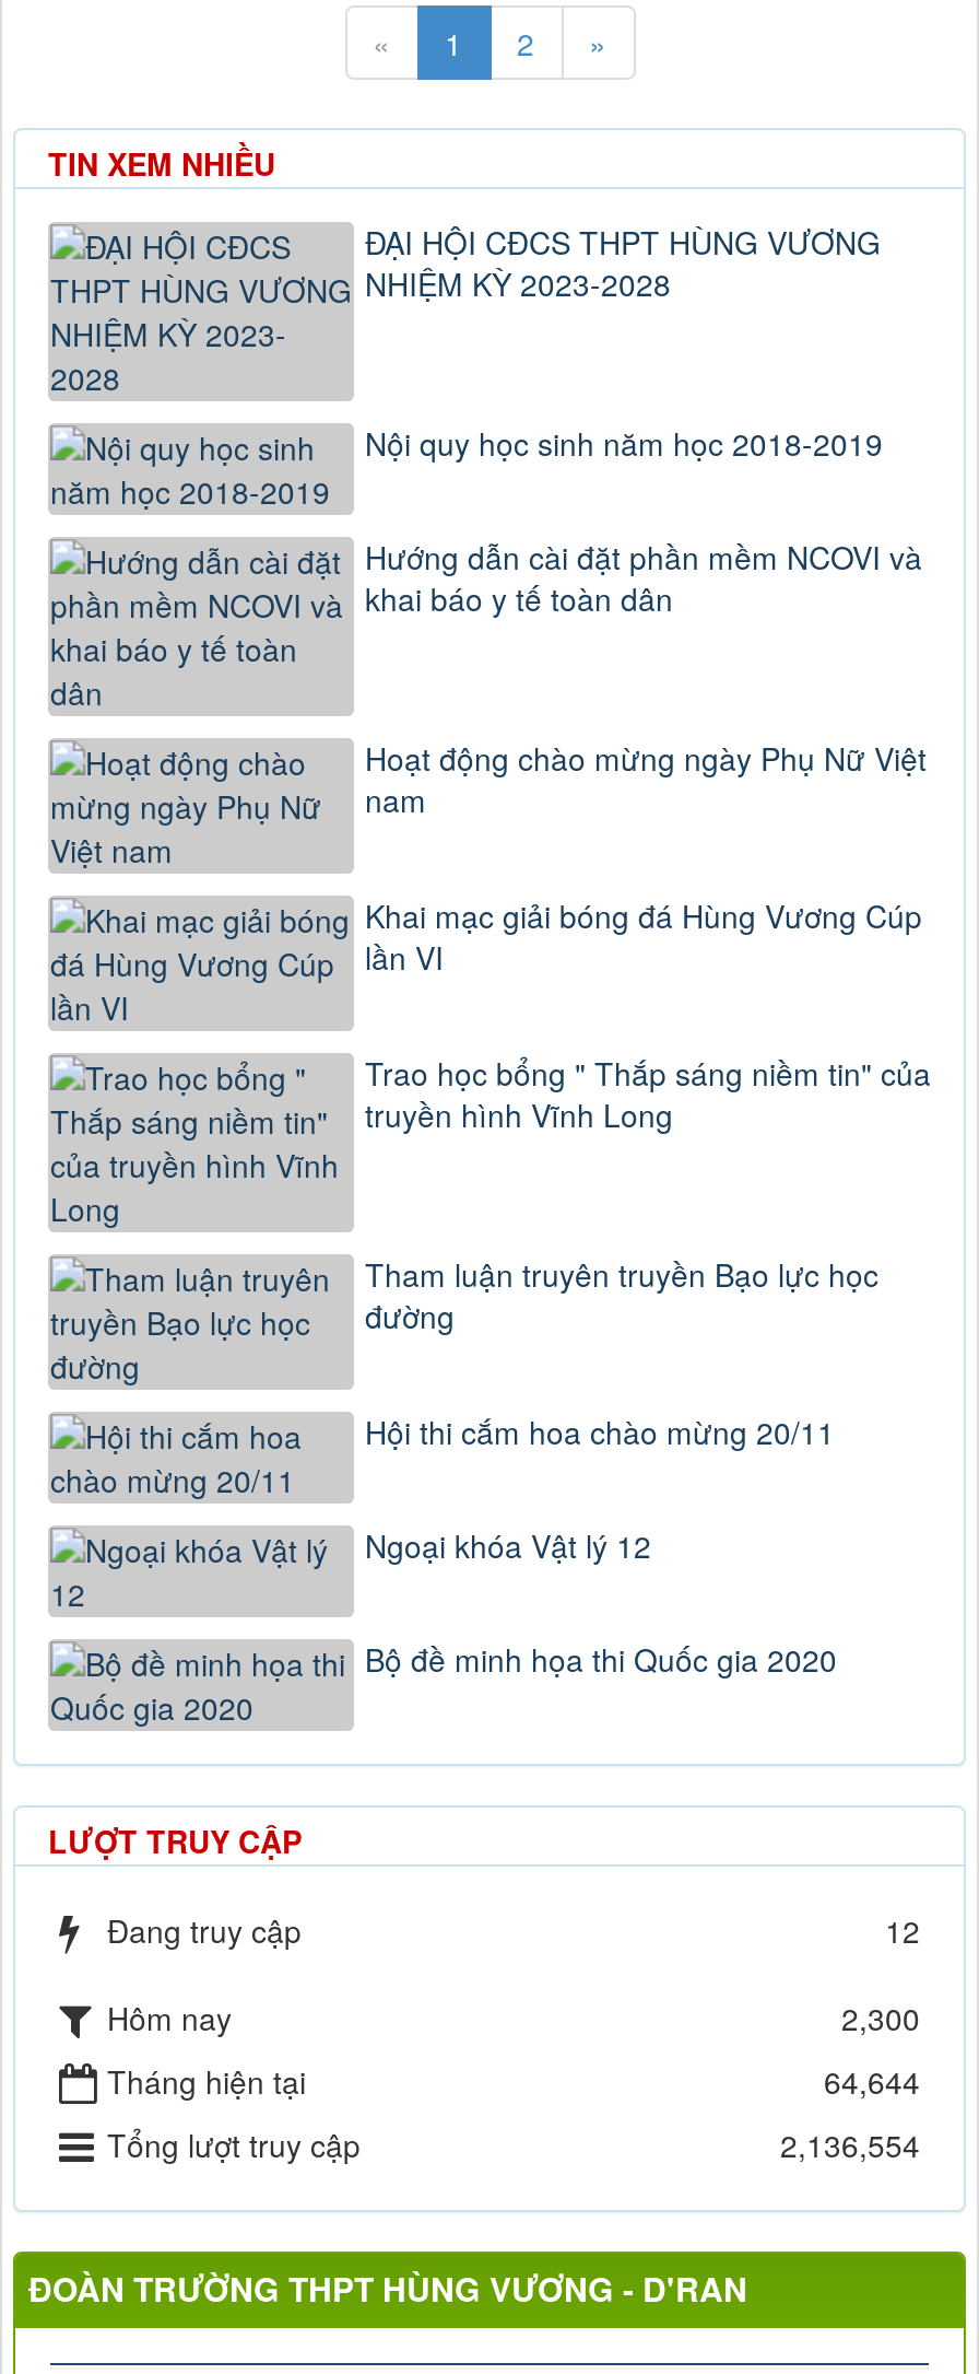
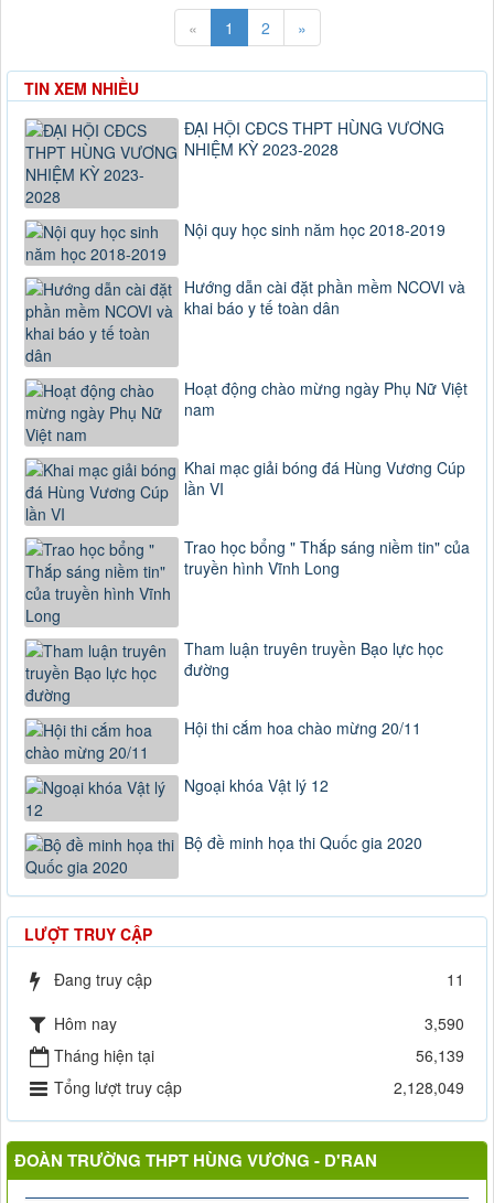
[885,1909,920,1952] 12 -> [447,968,464,990] 11
[841,1996,920,2040] 2,300 -> [425,1012,464,1035] 3,590
[824,2060,920,2103] 64,644 -> [416,1044,464,1066] 56,139
[780,2123,920,2167] 2,136,554 -> [394,1076,464,1098] 2,128,049

